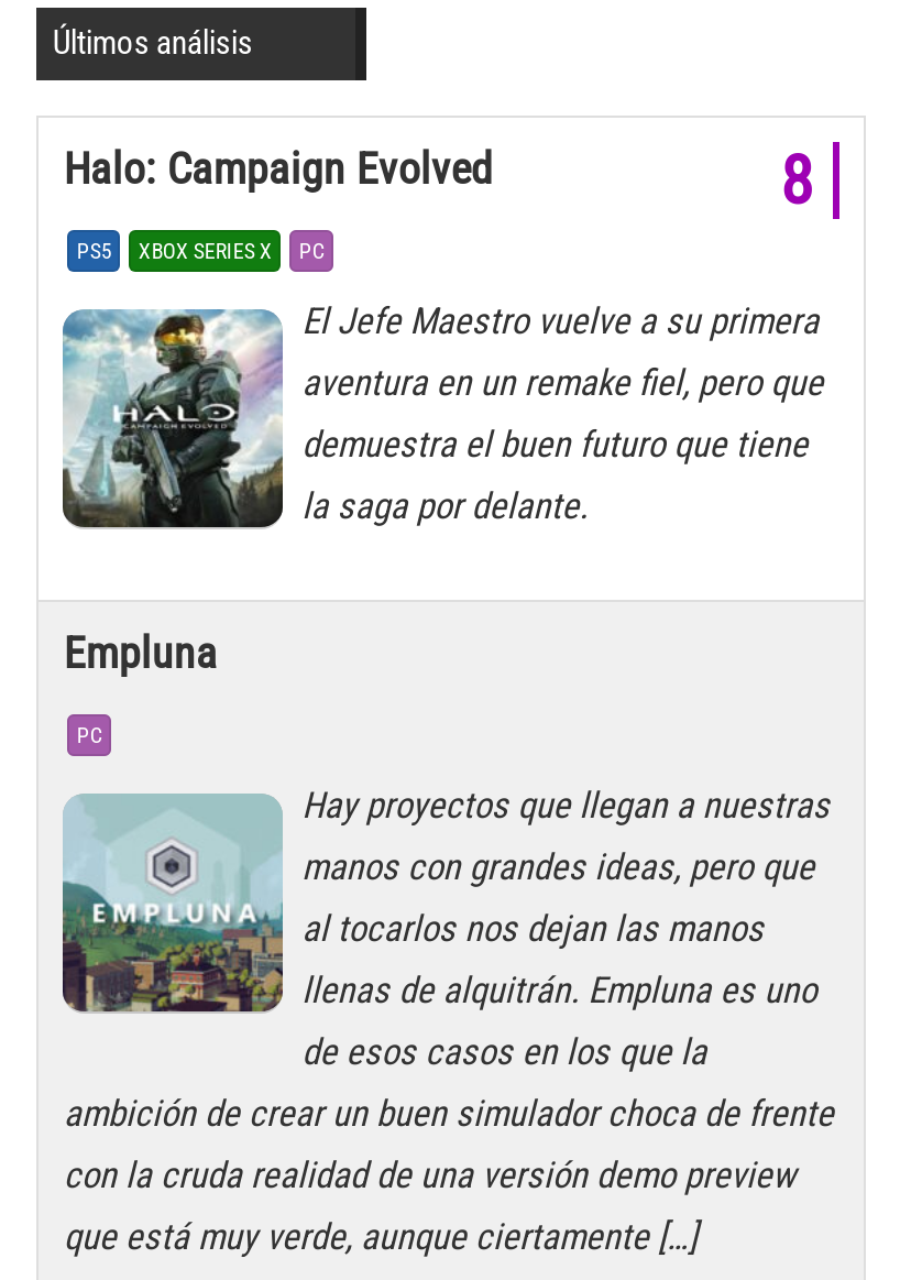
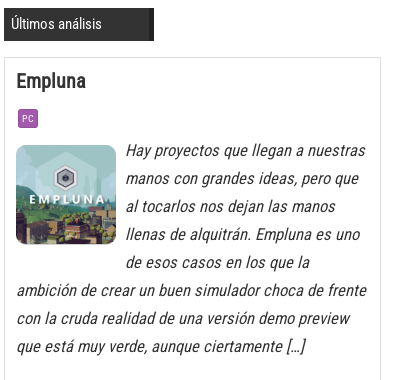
[63,142,823,529] [image] | 8 | Halo: Campaign Evolved | PS5 | XBOX SERIES X | PC | El Jefe Maestro vuelve a su primera | aventura en un remake fiel, pero que | demuestra el buen futuro que tiene | la saga por delante. -> none

